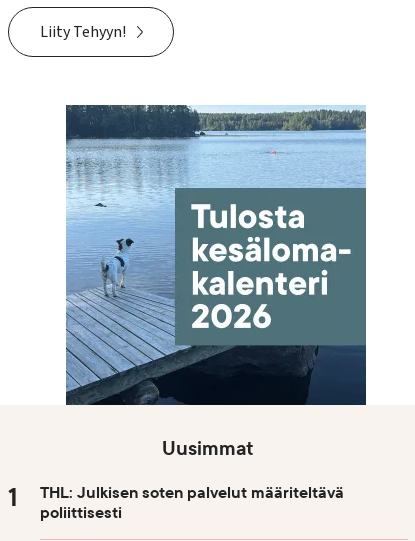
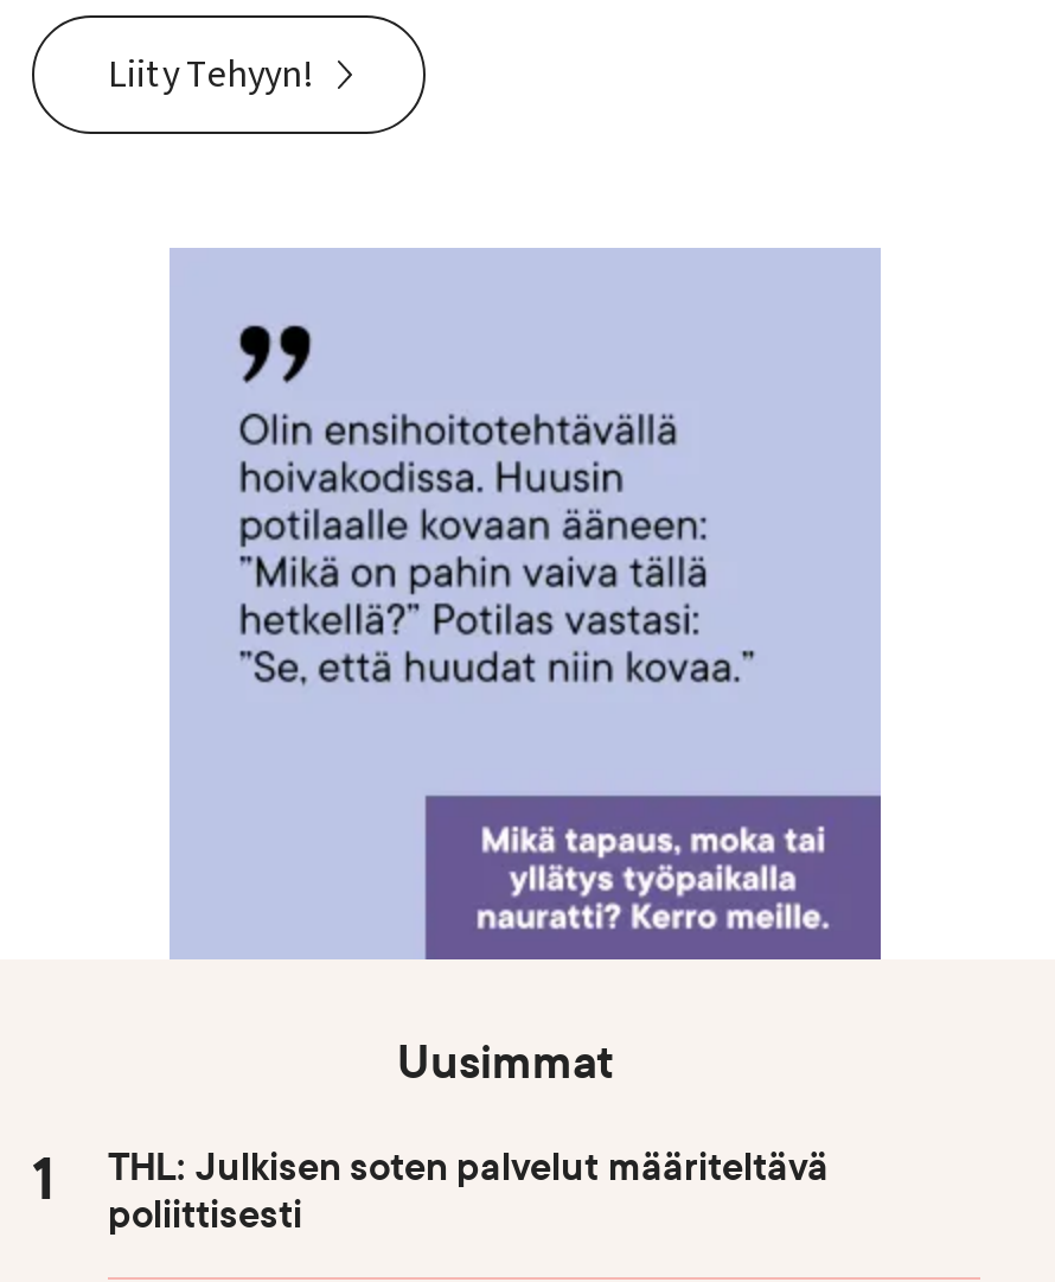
[65,104,366,406] [image] -> [170,248,883,962] [image]

